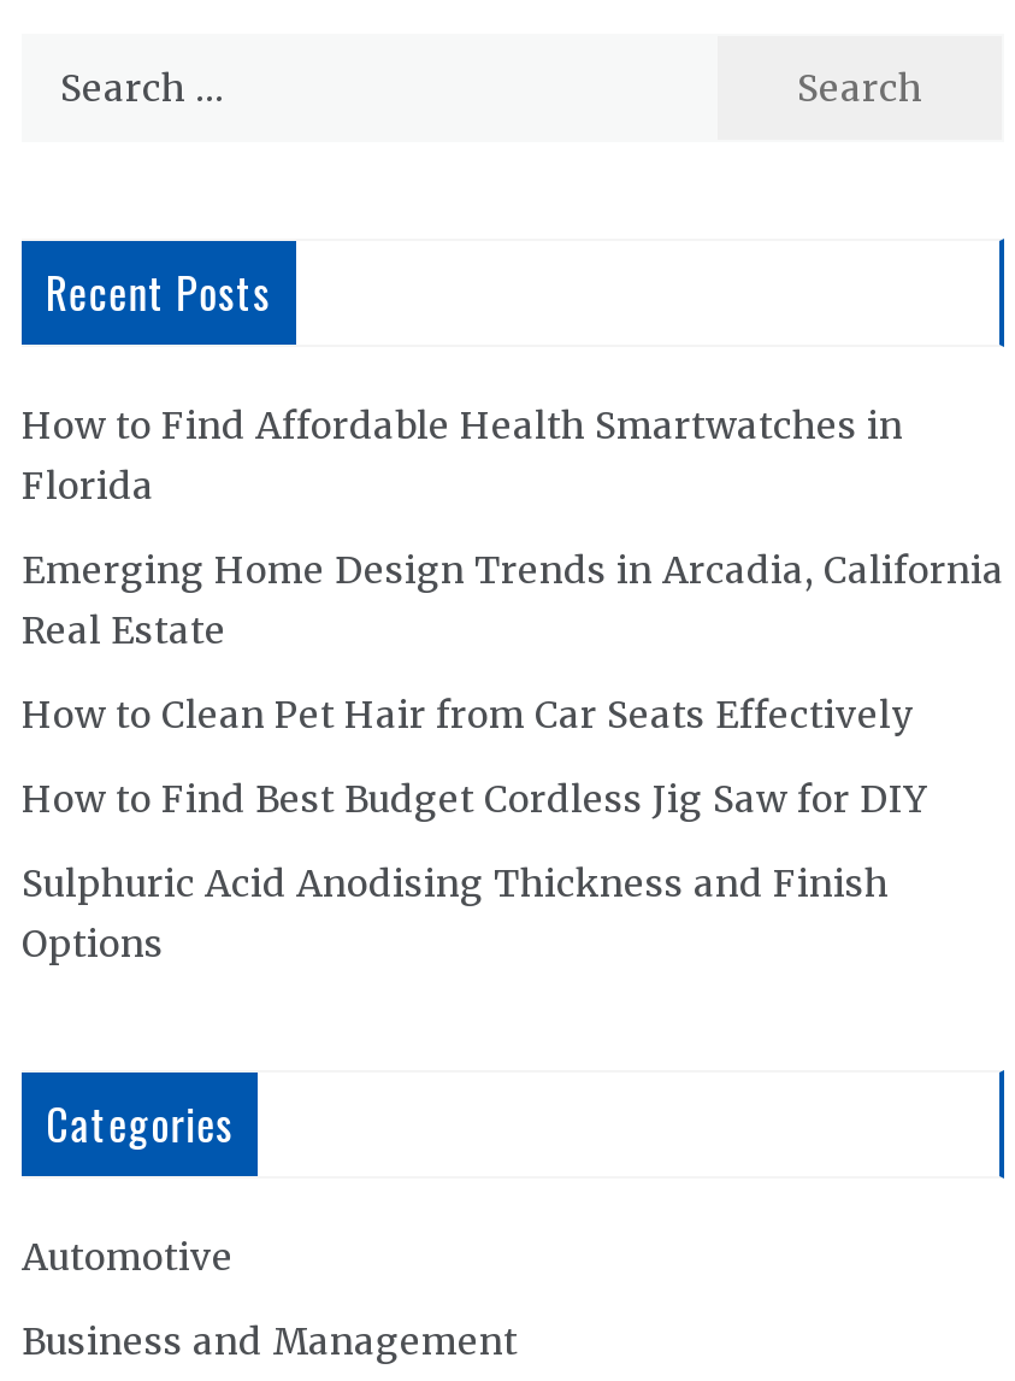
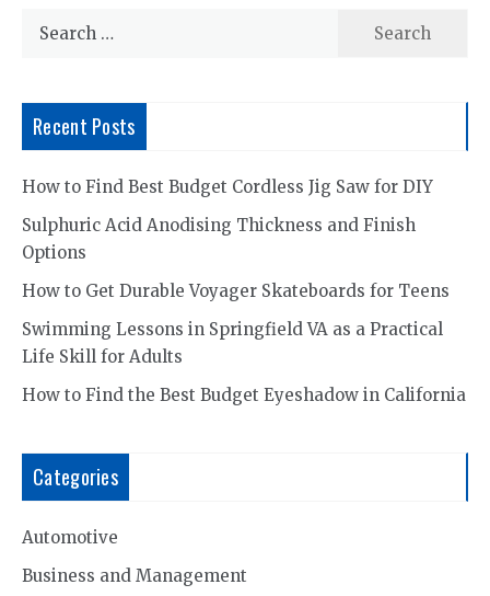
[22,402,1004,737] How to Find Affordable Health Smartwatches in | Florida | Emerging Home Design Trends in Arcadia, California | Real Estate | How to Clean Pet Hair from Car Seats Effectively -> none
moved [22,776,927,966] -> [22,176,433,263]: How to Find Best Budget Cordless Jig Saw for DIY | Sulphuric Acid Anodising Thickness and Finish | Options
none -> [22,280,466,405] How to Get Durable Voyager Skateboards for Teens | Swimming Lessons in Springfield VA as a Practical | Life Skill for Adults | How to Find the Best Budget Eyeshadow in California

